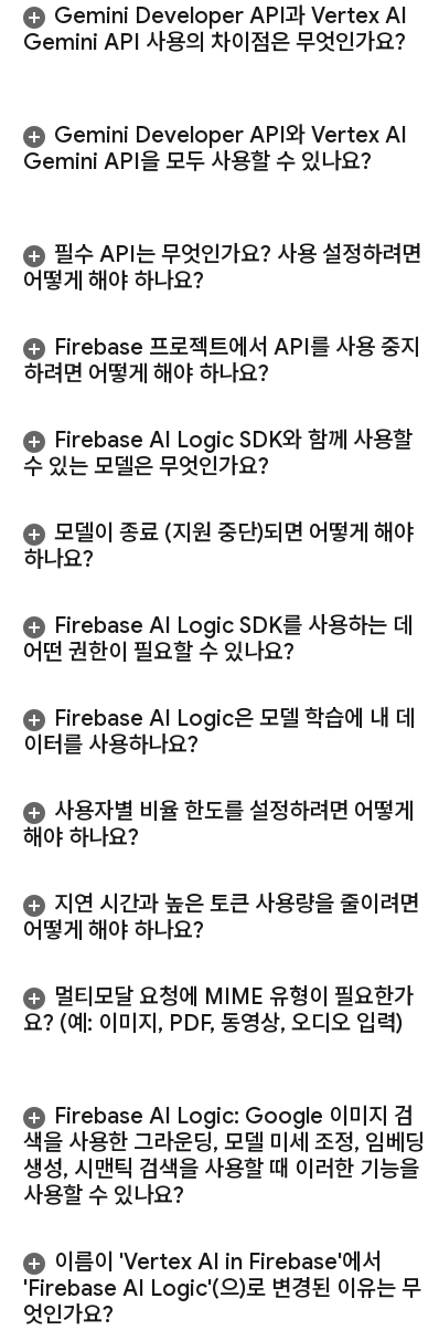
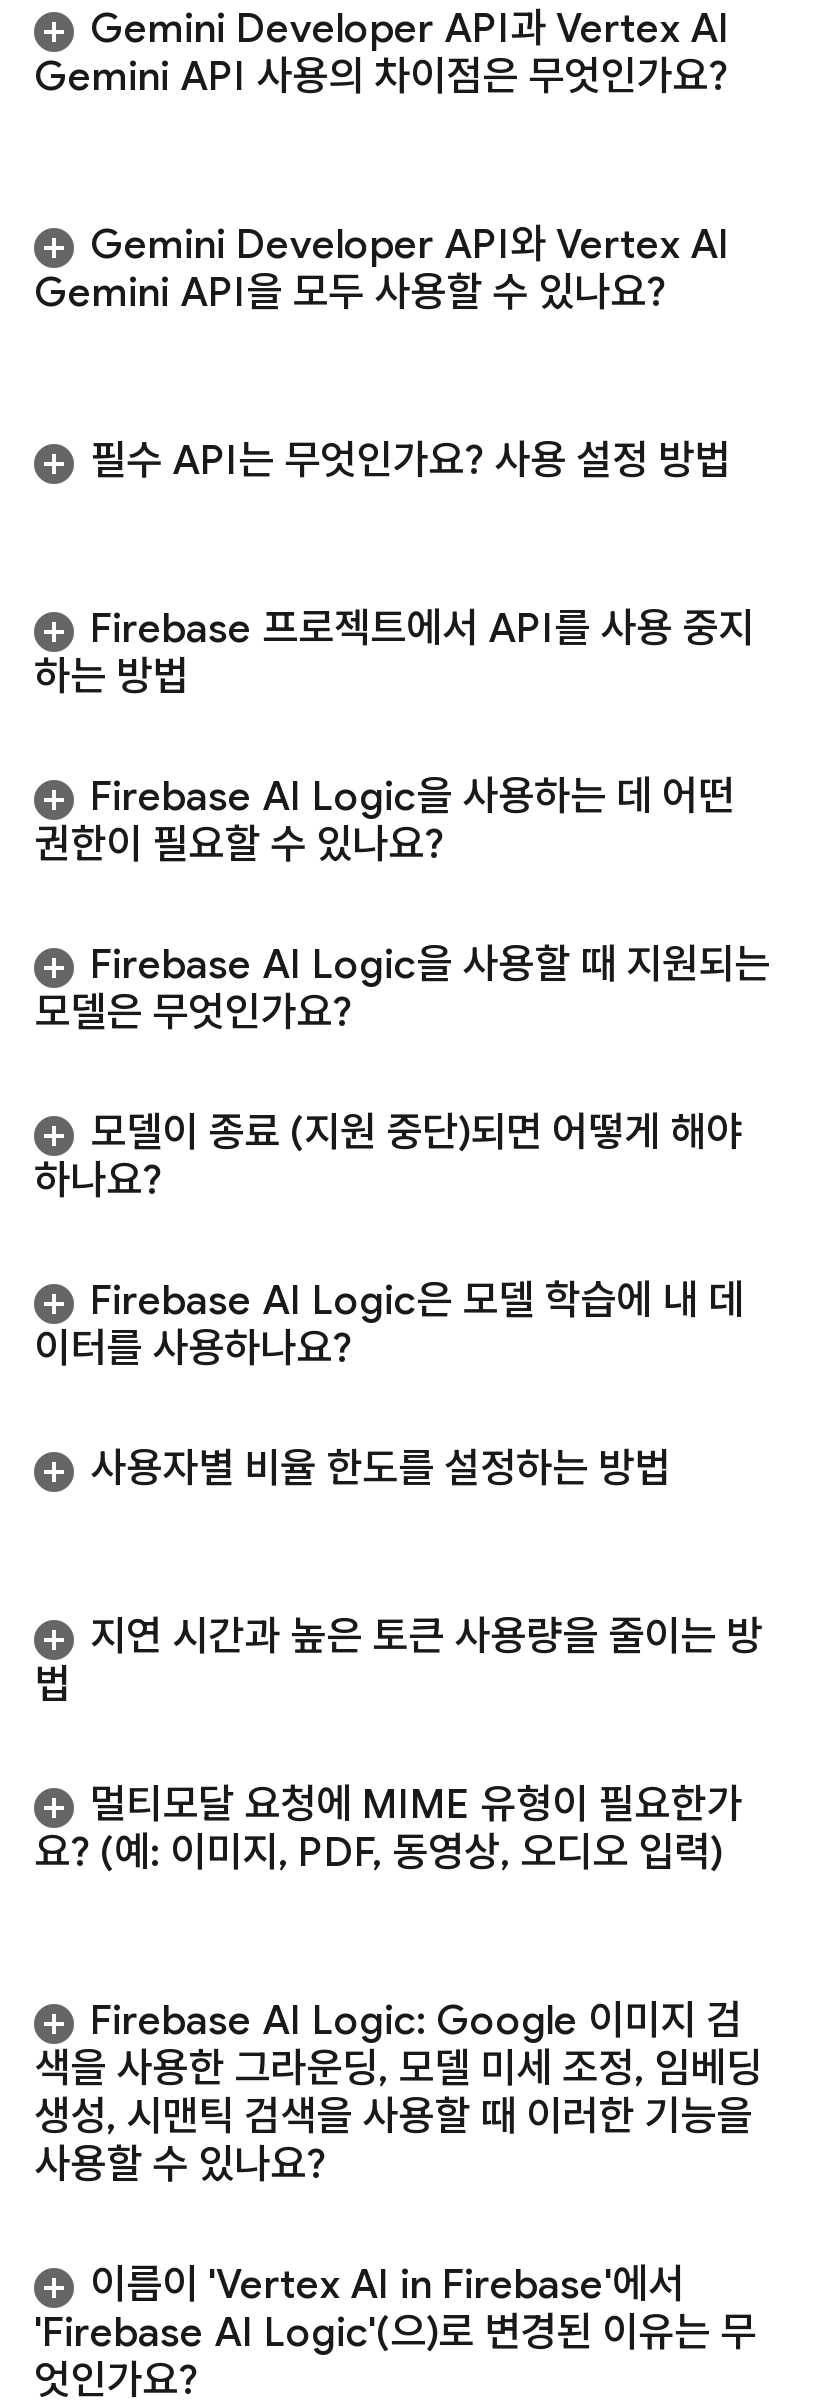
[23,241,421,295] 필수 API는 무엇인가요? 사용 설정하려면 | 어떻게 해야 하나요? -> [90,436,730,486] 필수 API는 무엇인가요? 사용 설정 방법
[23,360,413,481] 하려면 어떻게 해야 하나요? | Firebase AI Logic SDK와 함께 사용할 | 수 있는 모델은 무엇인가요? -> [34,652,770,1038] 하는 방법 | Firebase AI Logic을 사용하는 데 어떤 | 권한이 필요할 수 있나요? | Firebase AI Logic을 사용할 때 지원되는 | 모델은 무엇인가요?
moved [23,519,414,573] -> [34,1108,742,1206]: 모델이 종료 (지원 중단)되면 어떻게 해야 | 하나요?
[23,612,413,666] Firebase AI Logic SDK를 사용하는 데 | 어떤 권한이 필요할 수 있나요? -> none
[23,798,414,852] 사용자별 비율 한도를 설정하려면 어떻게 | 해야 하나요? -> [90,1444,670,1494] 사용자별 비율 한도를 설정하는 방법
[23,890,419,944] 지연 시간과 높은 토큰 사용량을 줄이려면 | 어떻게 해야 하나요? -> [34,1612,762,1710] 지연 시간과 높은 토큰 사용량을 줄이는 방 | 법

